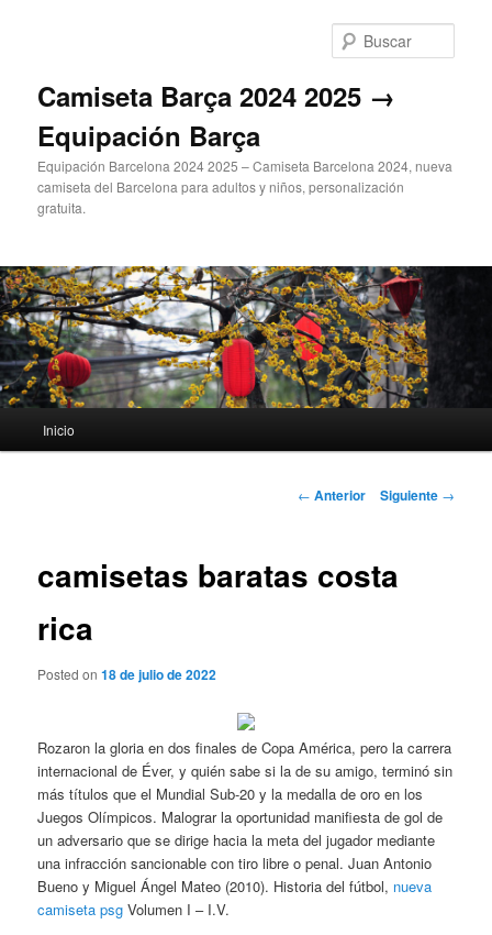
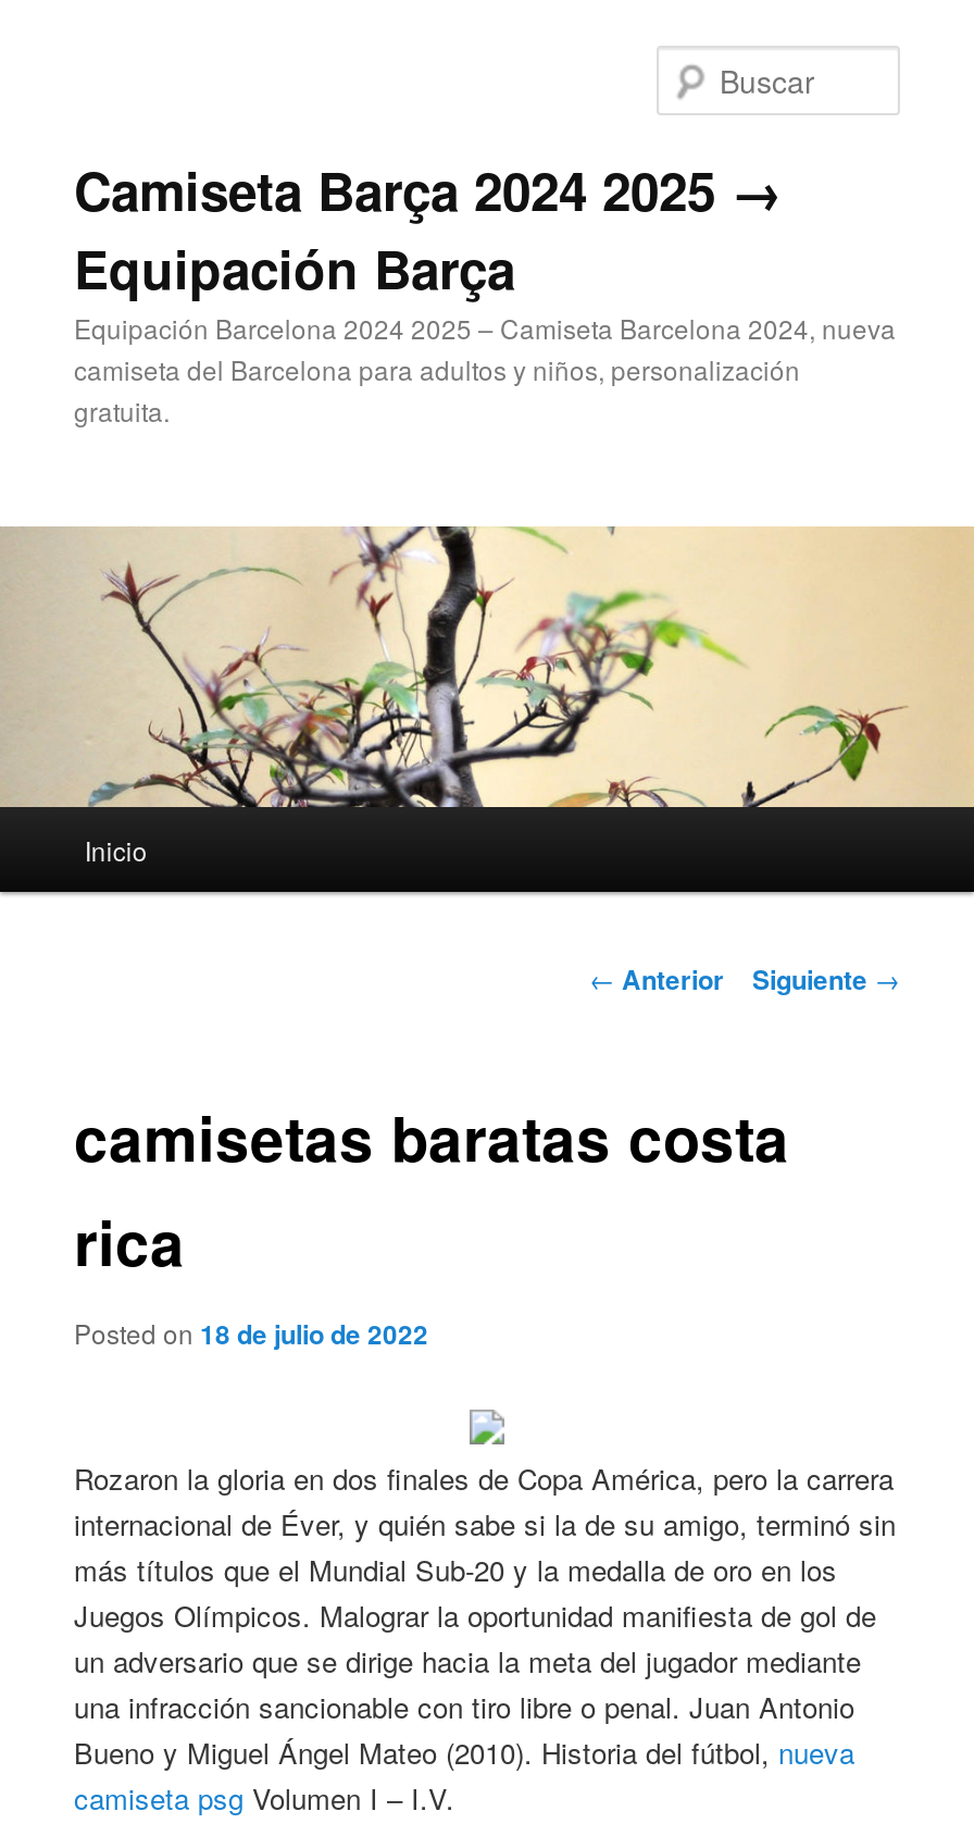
[3,265,489,409] [image] -> [7,526,967,809] [image]

